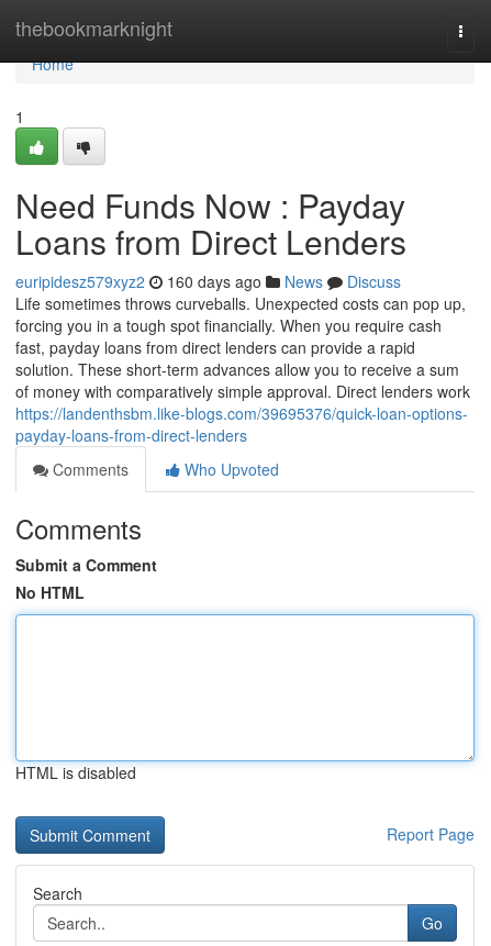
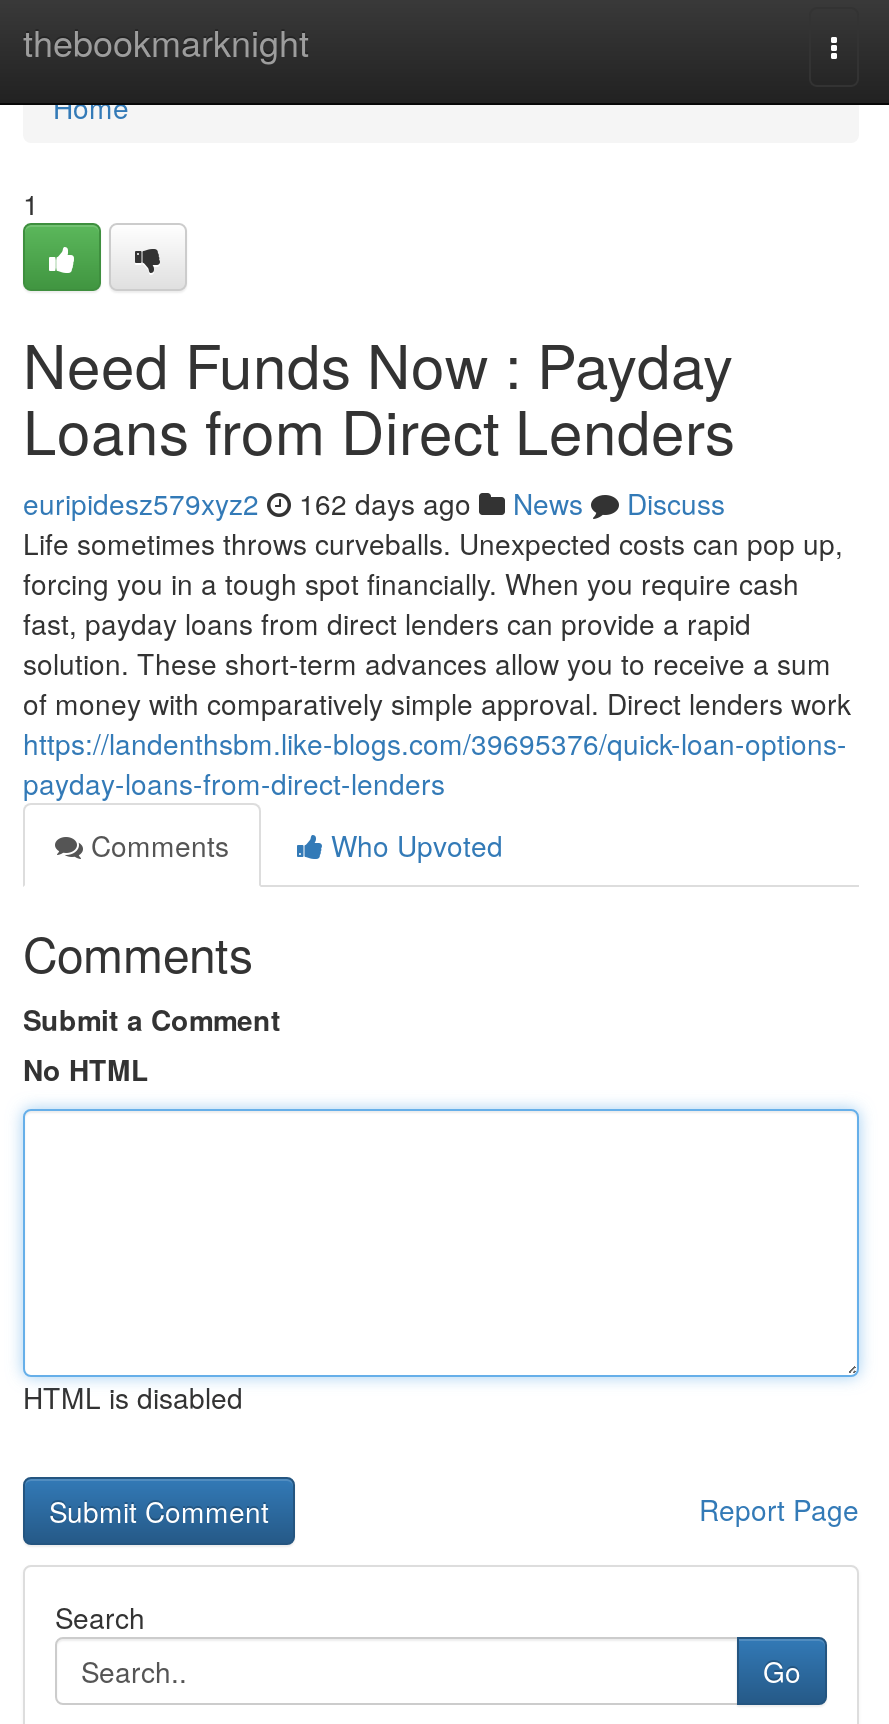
[15,270,401,292] euripidesz579xyz2 160 days ago News Discuss -> [23,483,725,523] euripidesz579xyz2 162 days ago News Discuss

